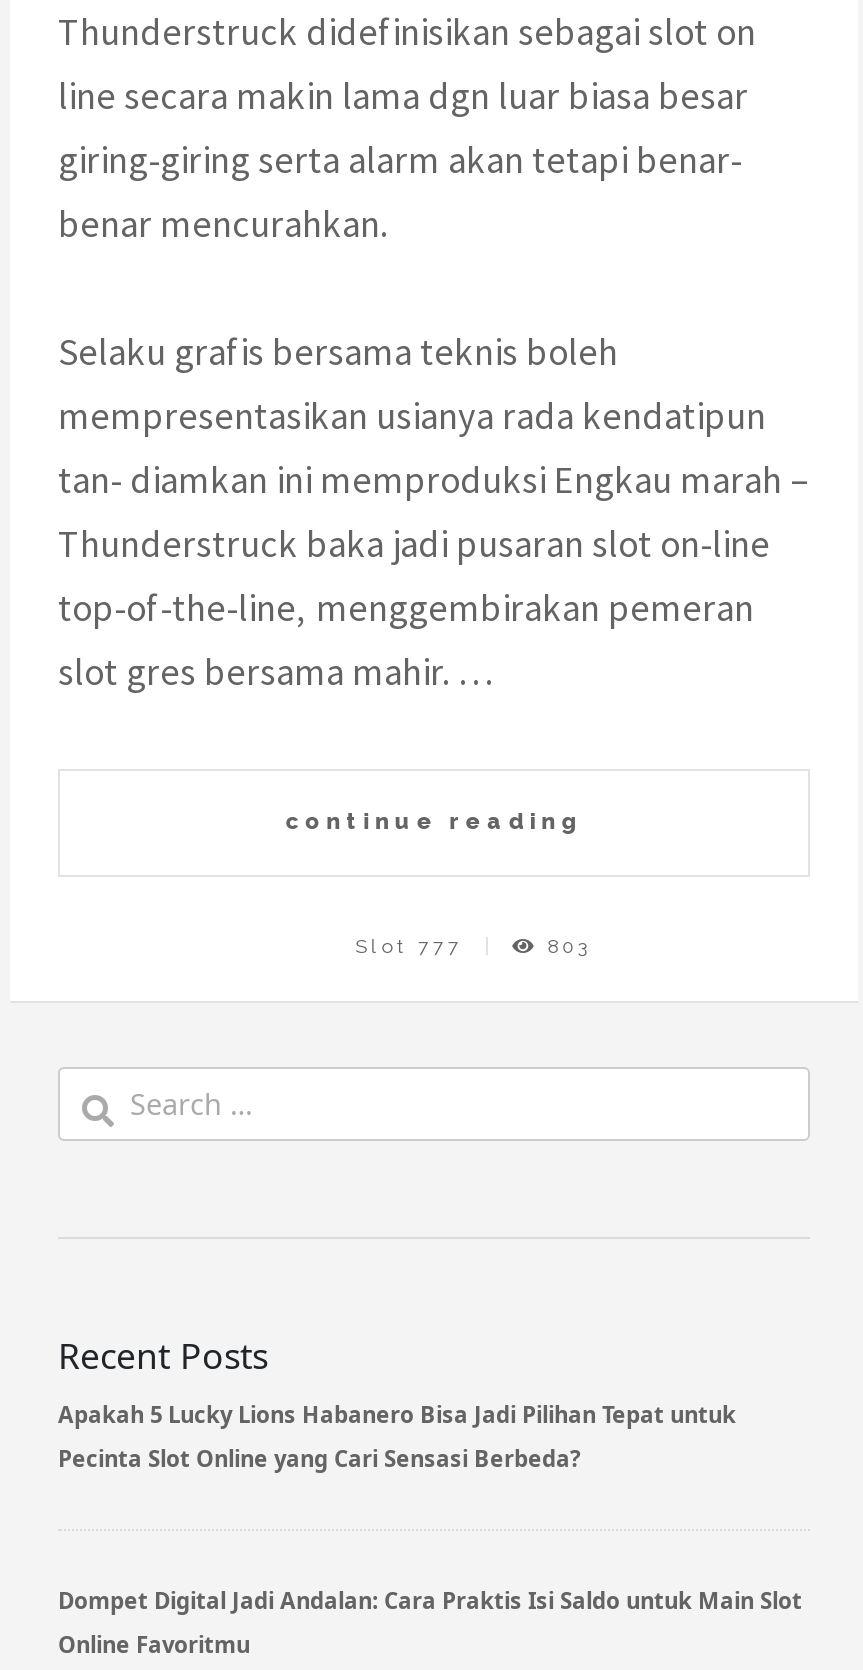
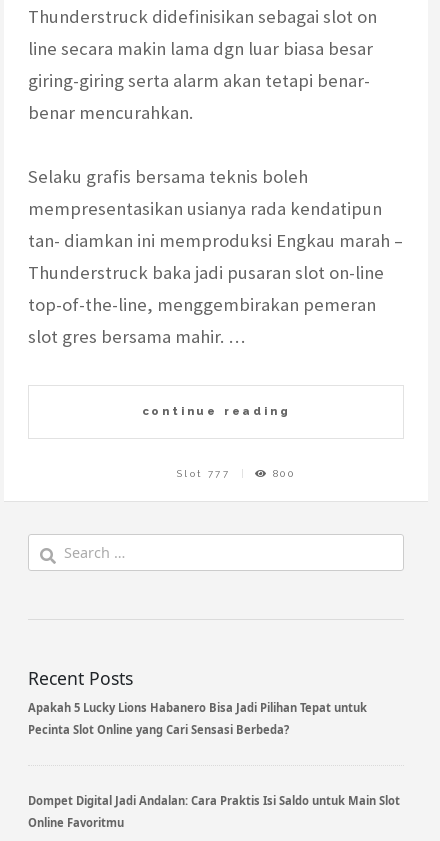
[539,935,592,957] 803 -> [268,468,295,479] 800

